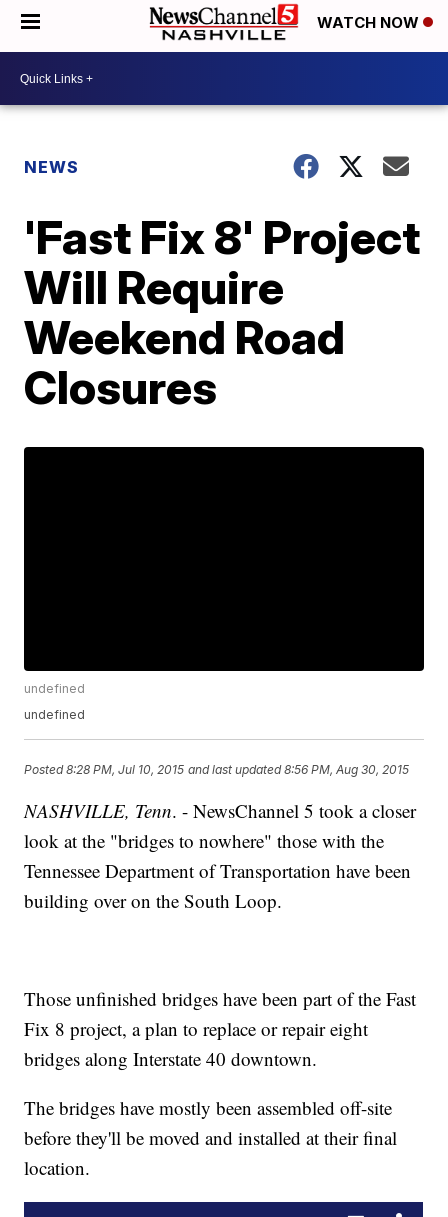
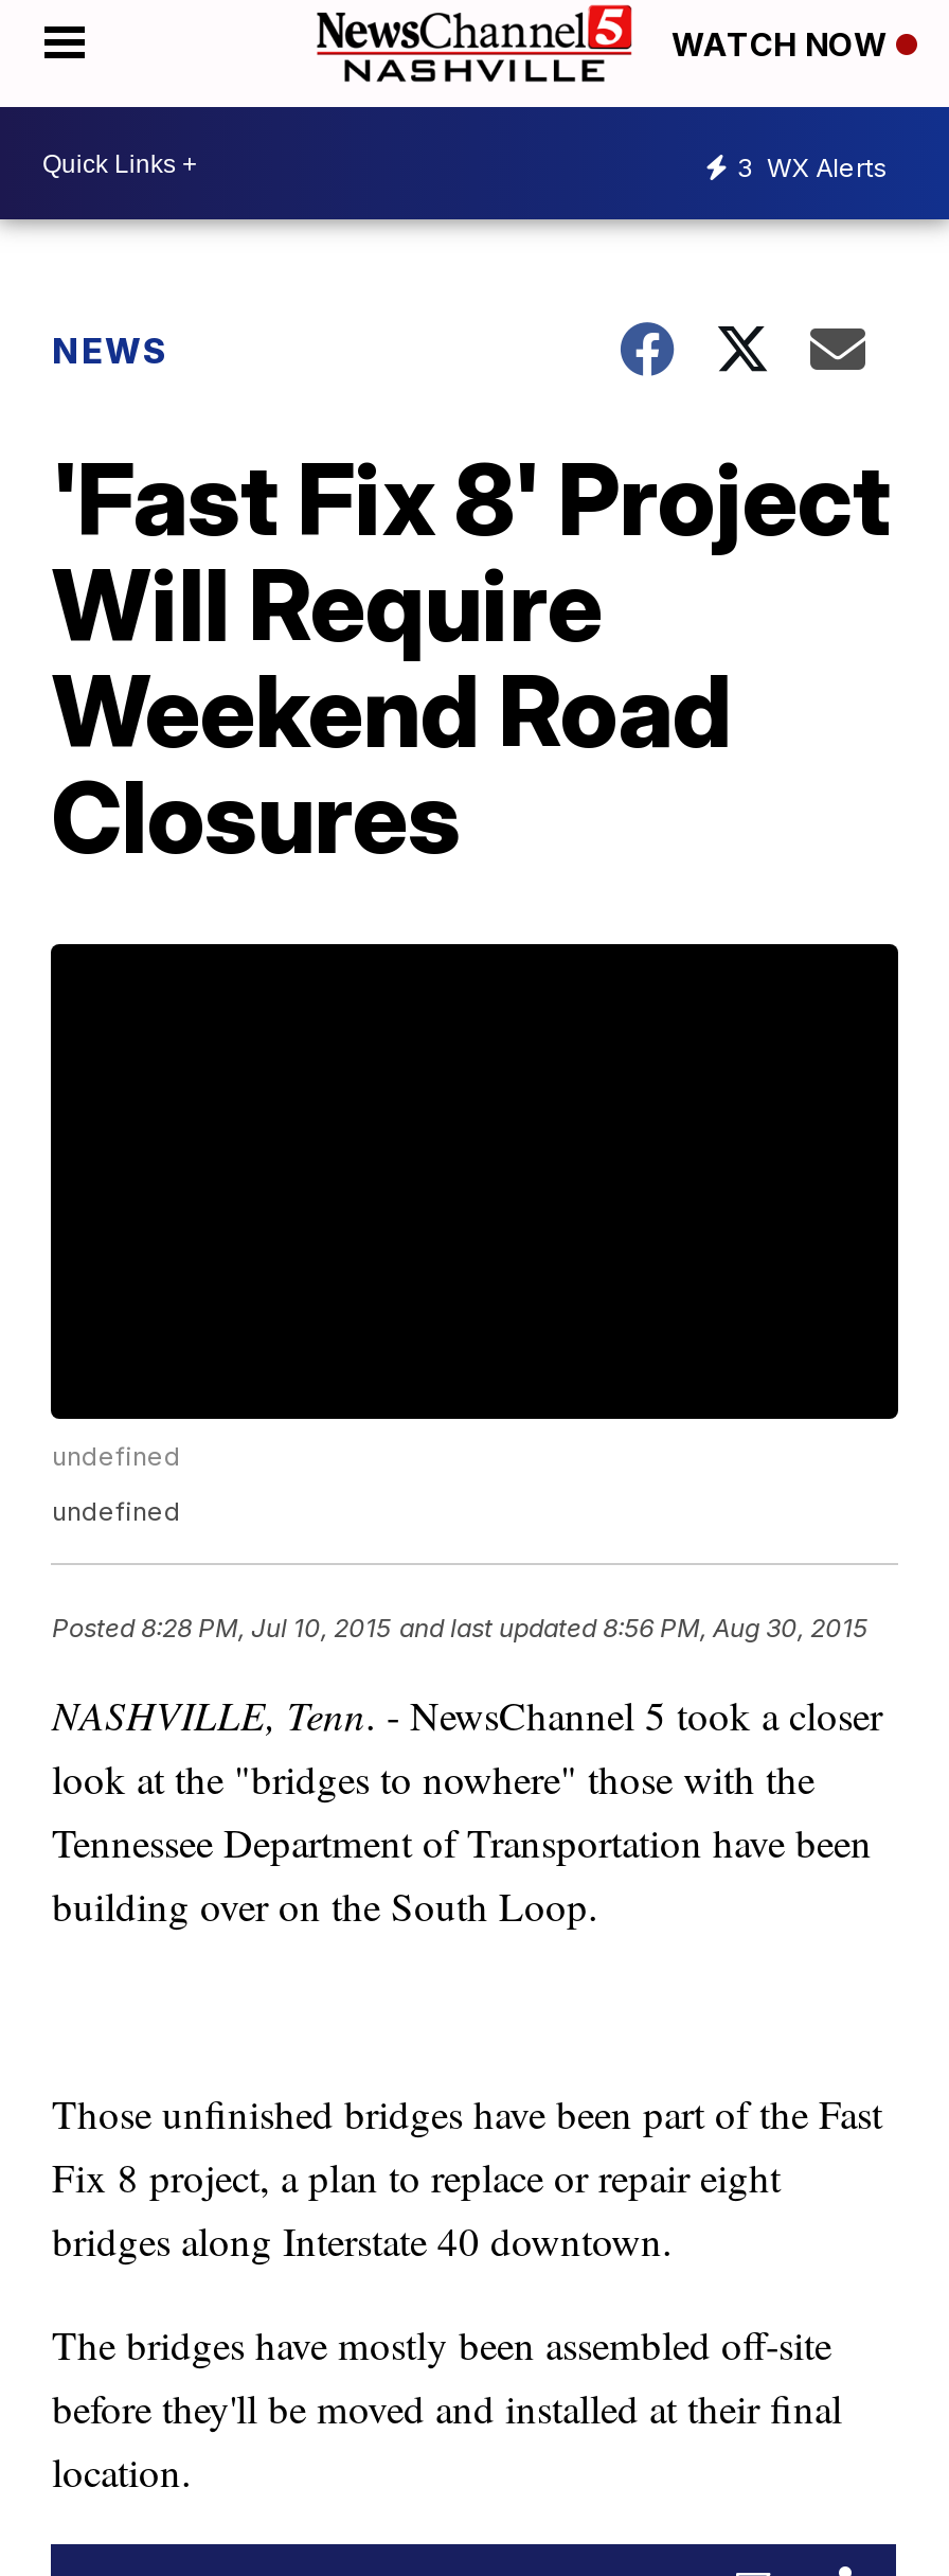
none -> [737,150,888,182] 3 WX Alerts

